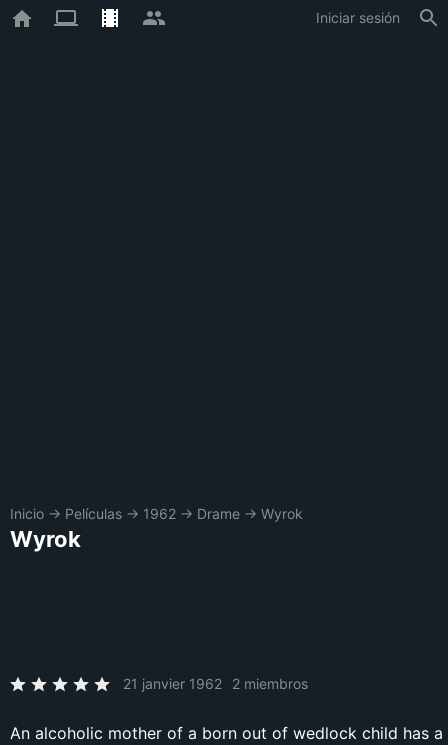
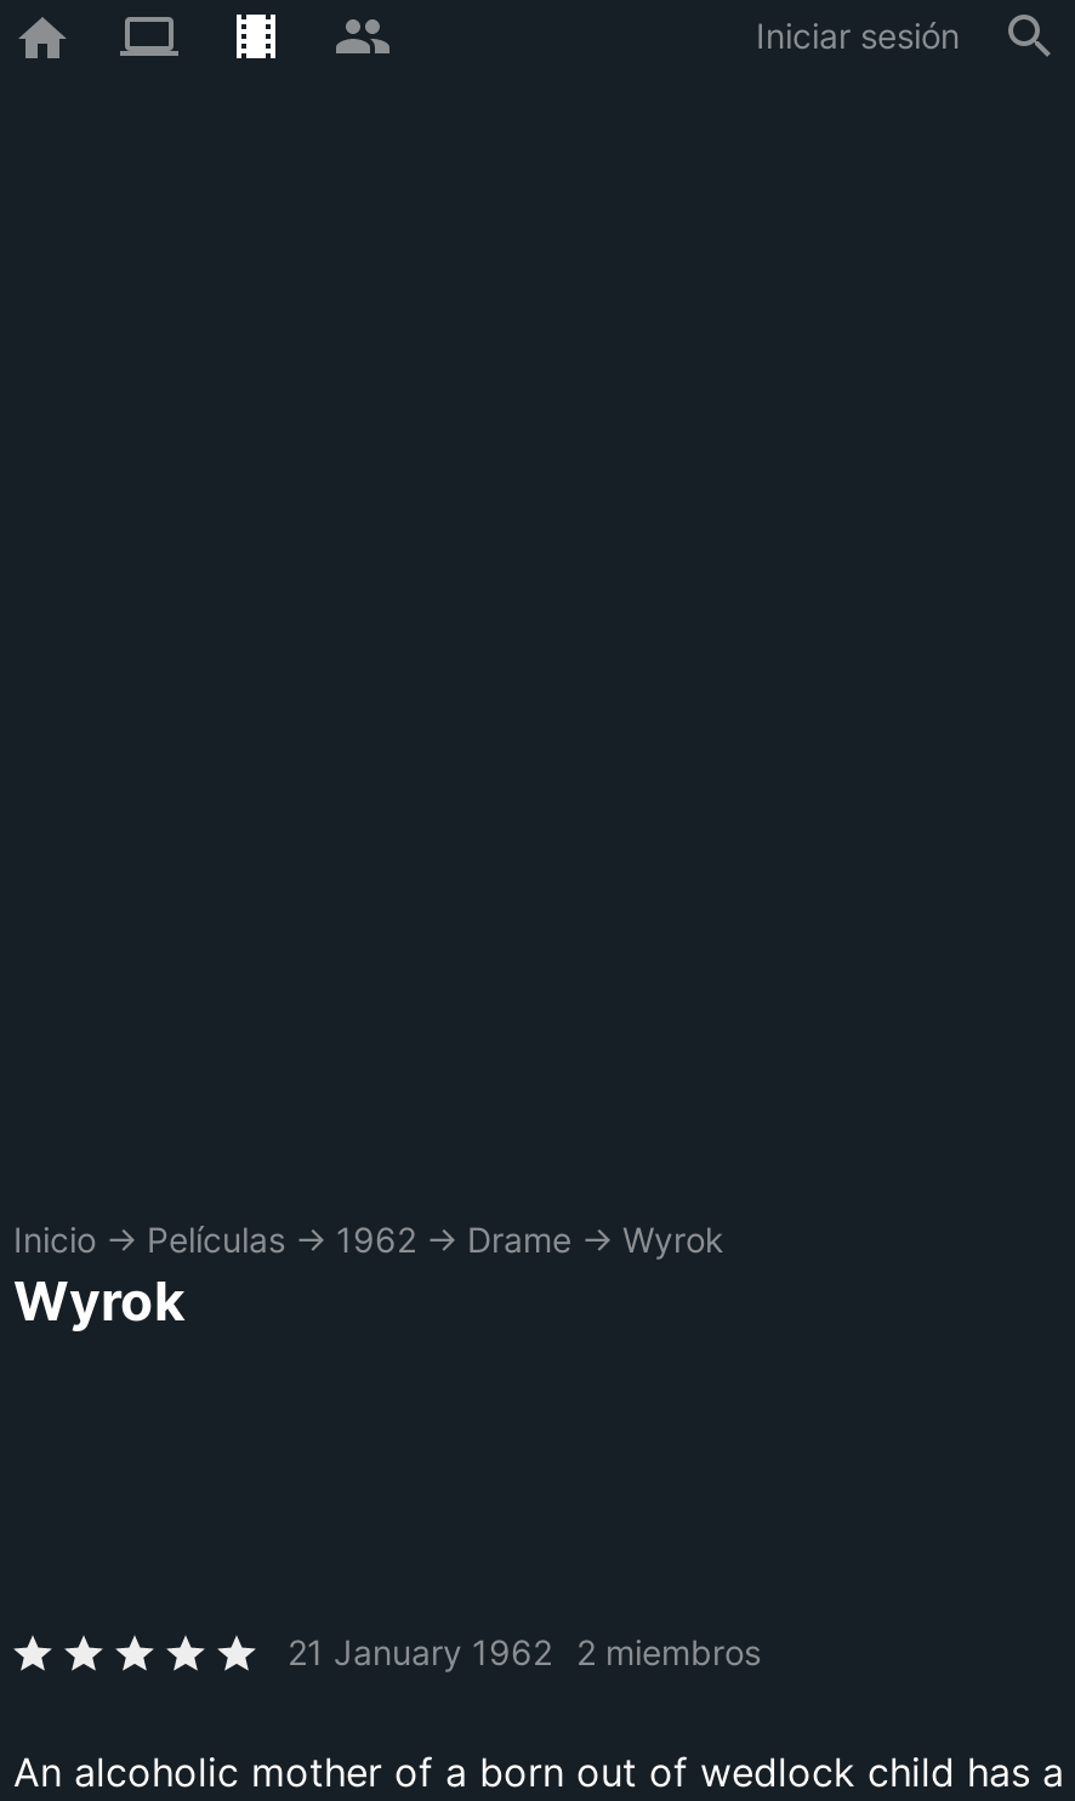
[123,675,308,692] 21 janvier 1962 2 miembros -> [288,1631,761,1672] 21 January 1962 2 miembros

